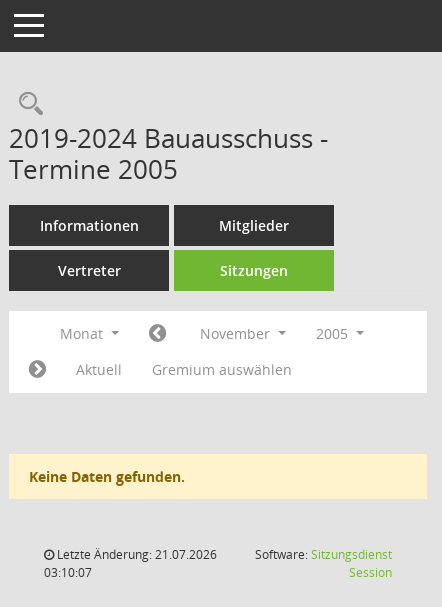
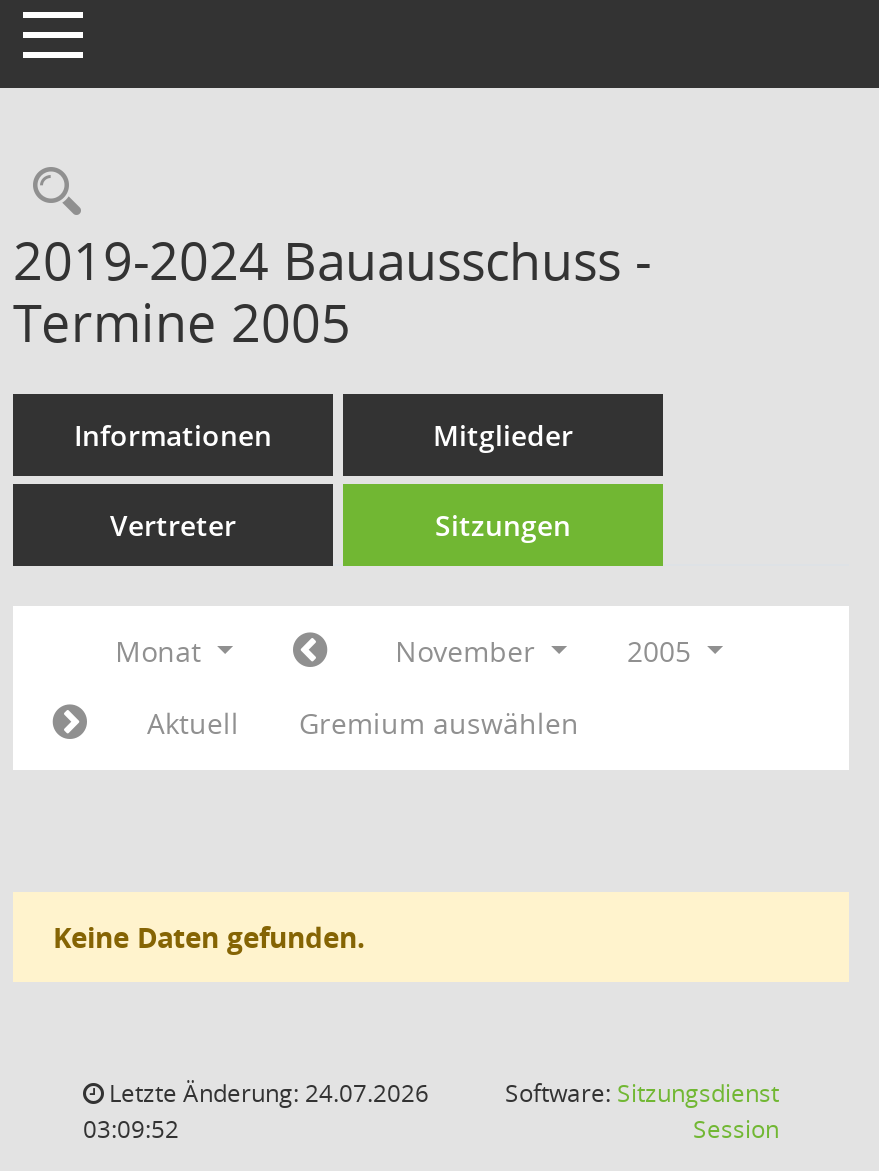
[54,546,217,563] Letzte Änderung: 21.07.2026 -> [103,1076,429,1110] Letzte Änderung: 24.07.2026
[44,564,92,581] 03:10:07 -> [83,1112,179,1146] 03:09:52

